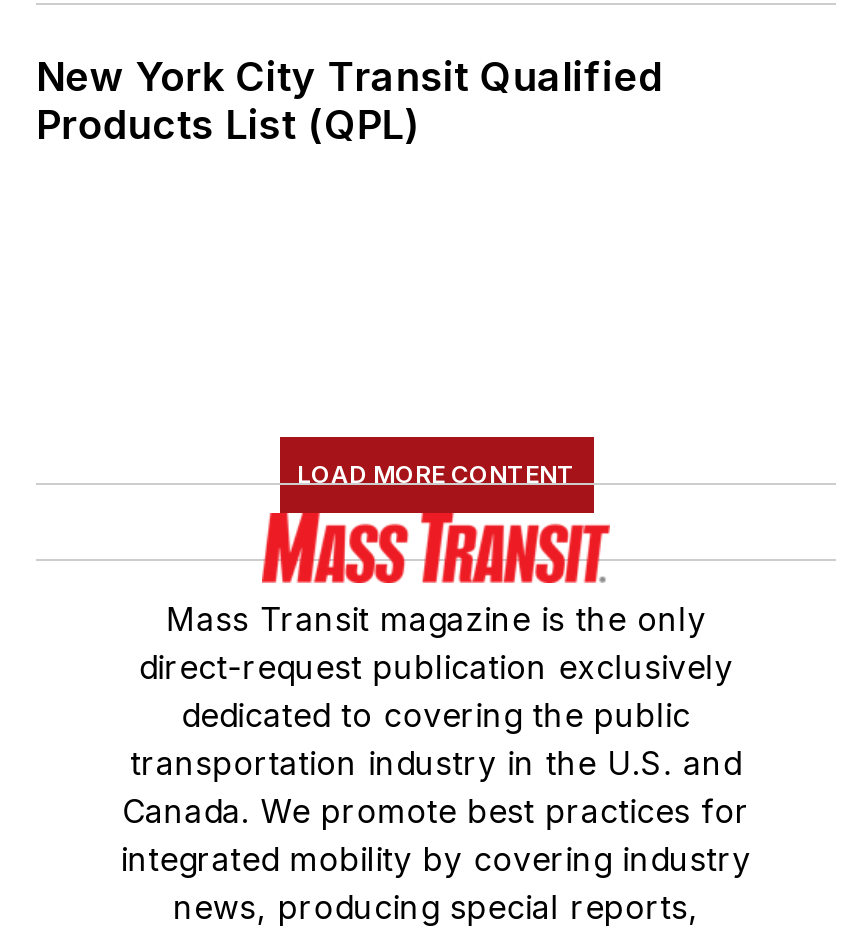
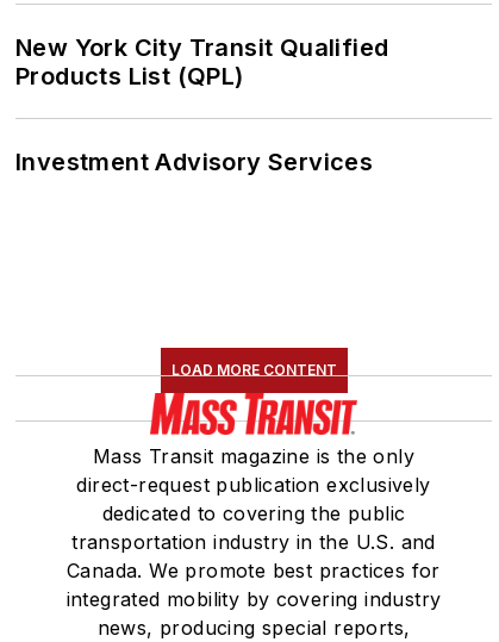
none -> [15,148,373,176] Investment Advisory Services

